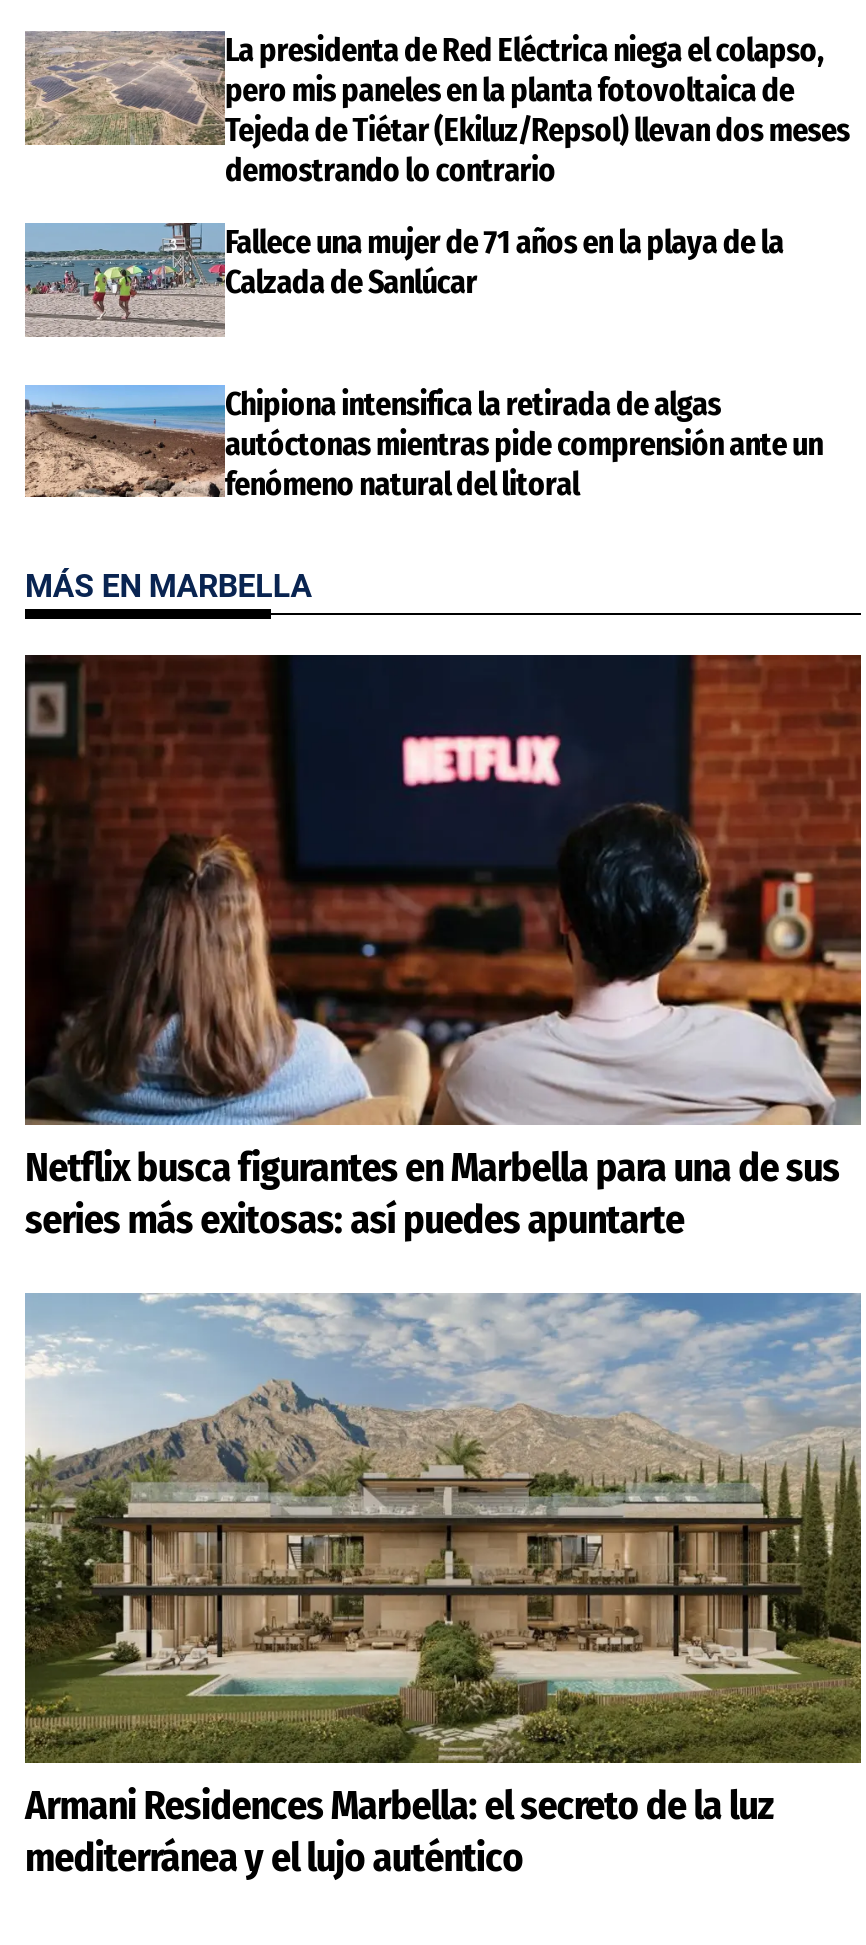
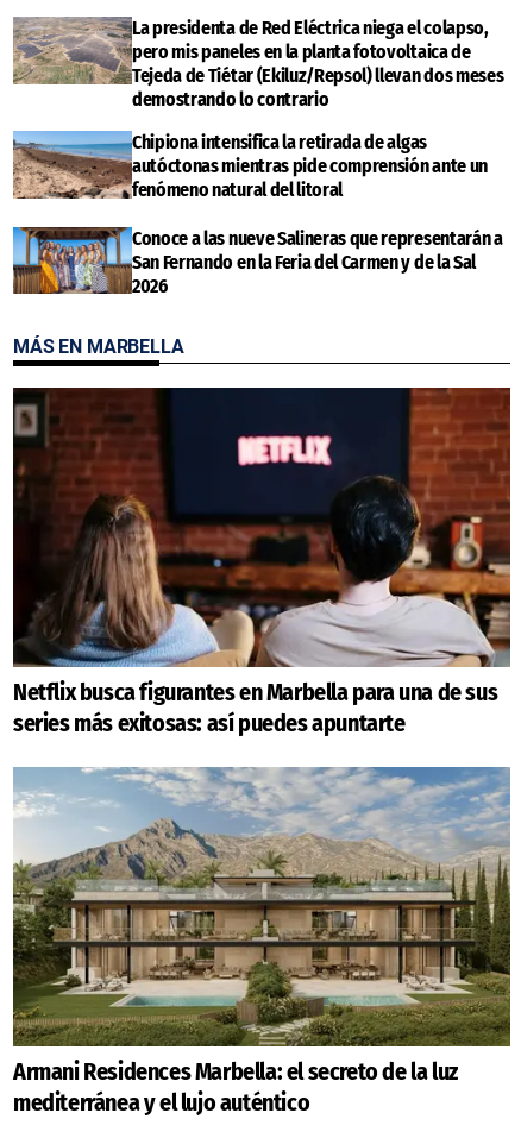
[225,224,784,302] Fallece una mujer de 71 años en la playa de la | Calzada de Sanlúcar -> none
moved [21,384,823,502] -> [11,131,488,201]: [image] | Chipiona intensifica la retirada de algas | autóctonas mientras pide comprensión ante un | fenómeno natural del litoral
none -> [13,226,503,297] [image] | Conoce a las nueve Salineras que representarán a | San Fernando en la Feria del Carmen y de la Sal | 2026

